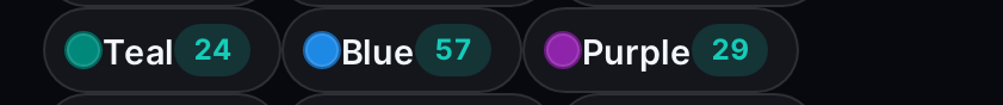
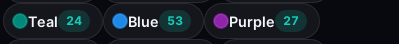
[341,30,472,70] Blue 57 -> [128,12,183,29] Blue 53
[582,30,749,70] Purple 29 -> [229,12,299,29] Purple 27

